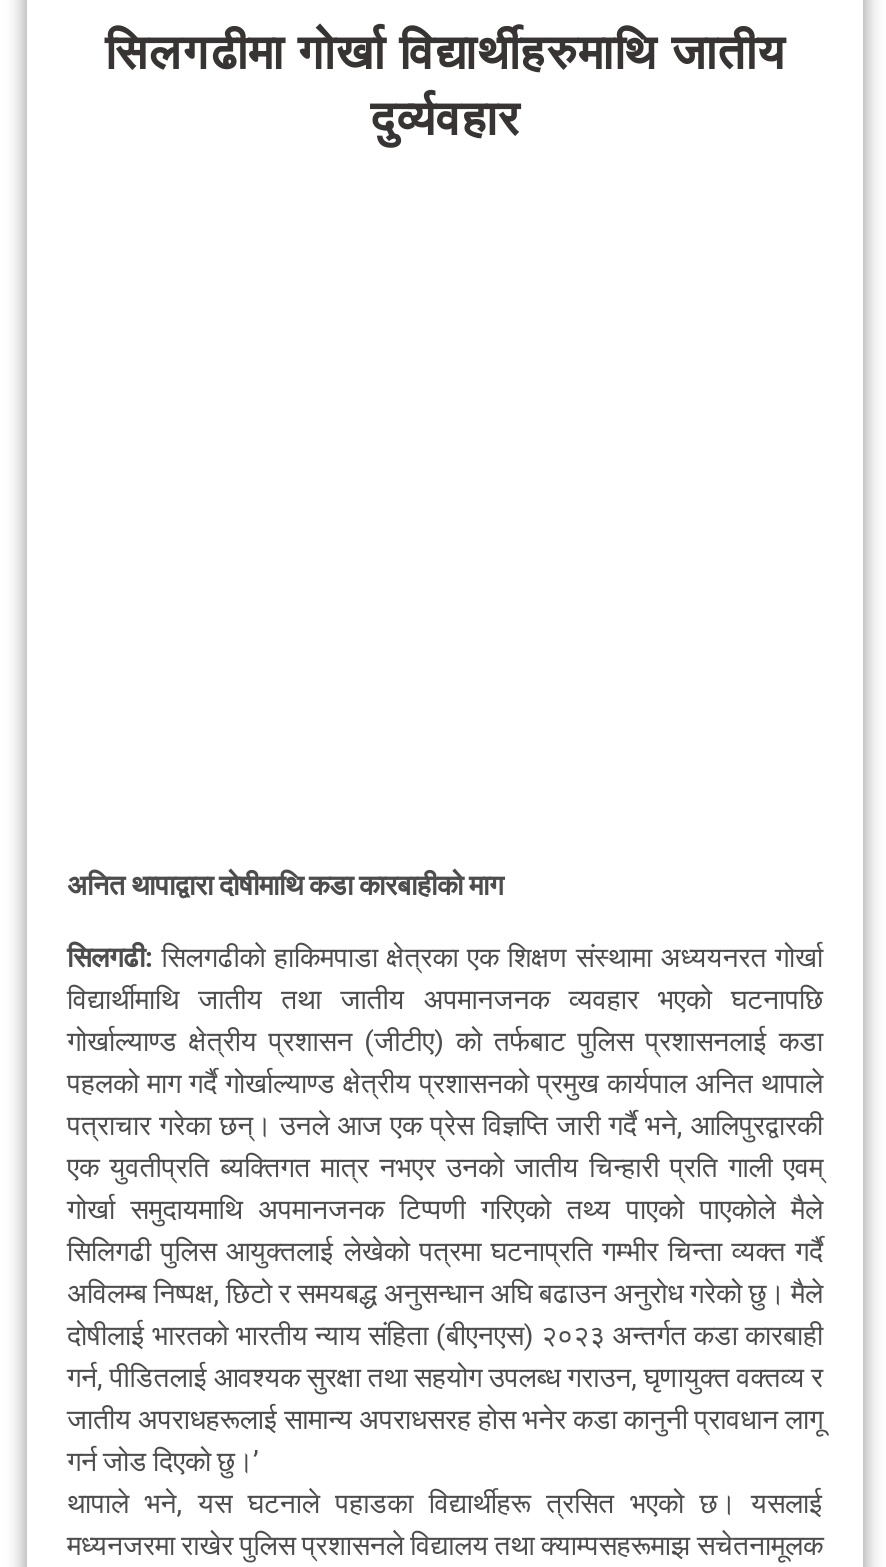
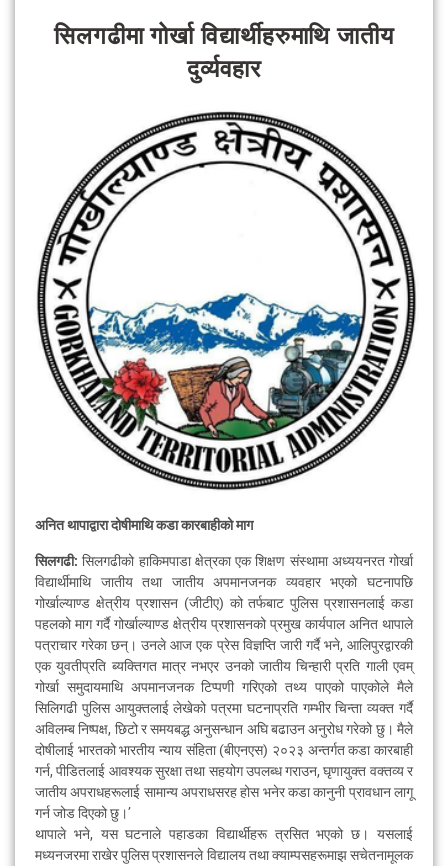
none -> [36,111,417,491] [image]

